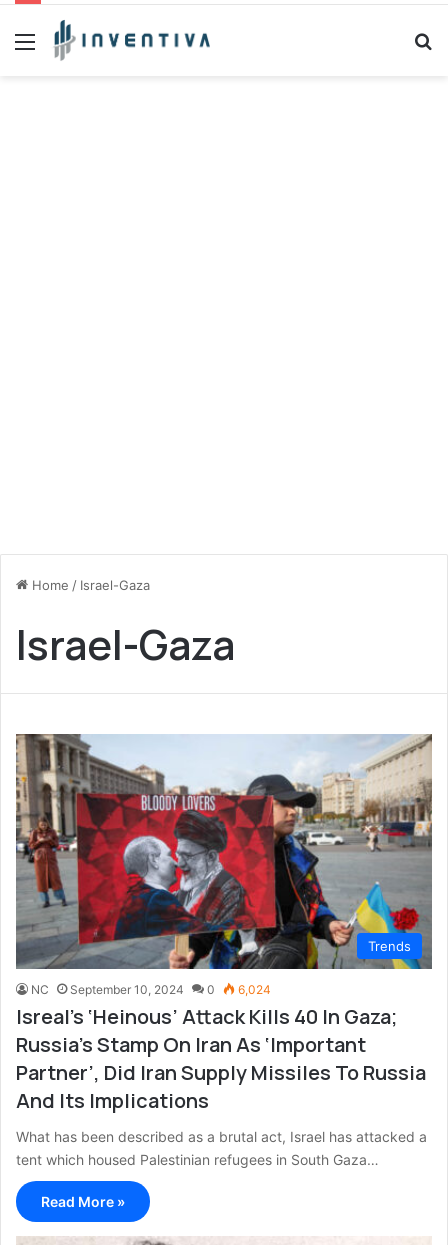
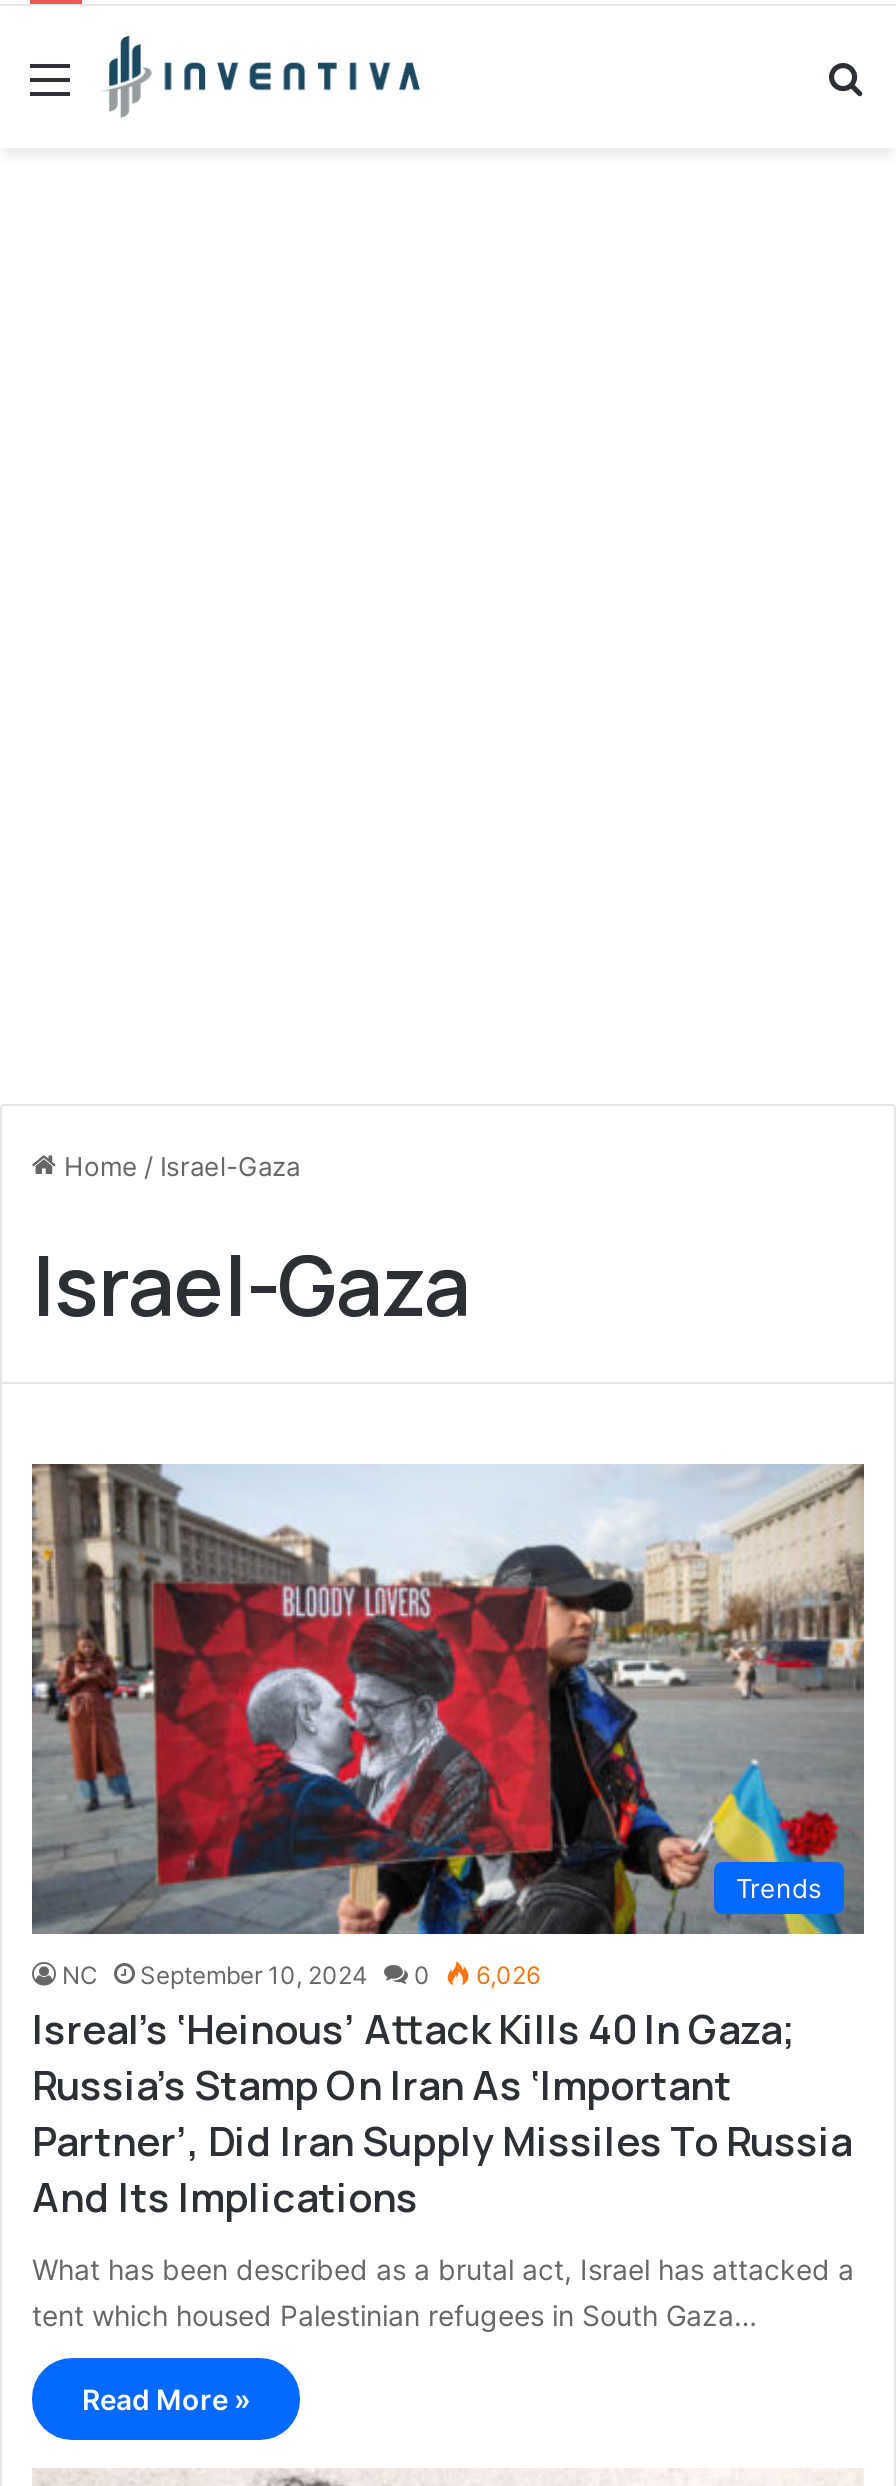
[31,982,271,997] NC September 10, 2024 0 6,024 -> [62,1960,540,1990] NC September 10, 2024 0 6,026

